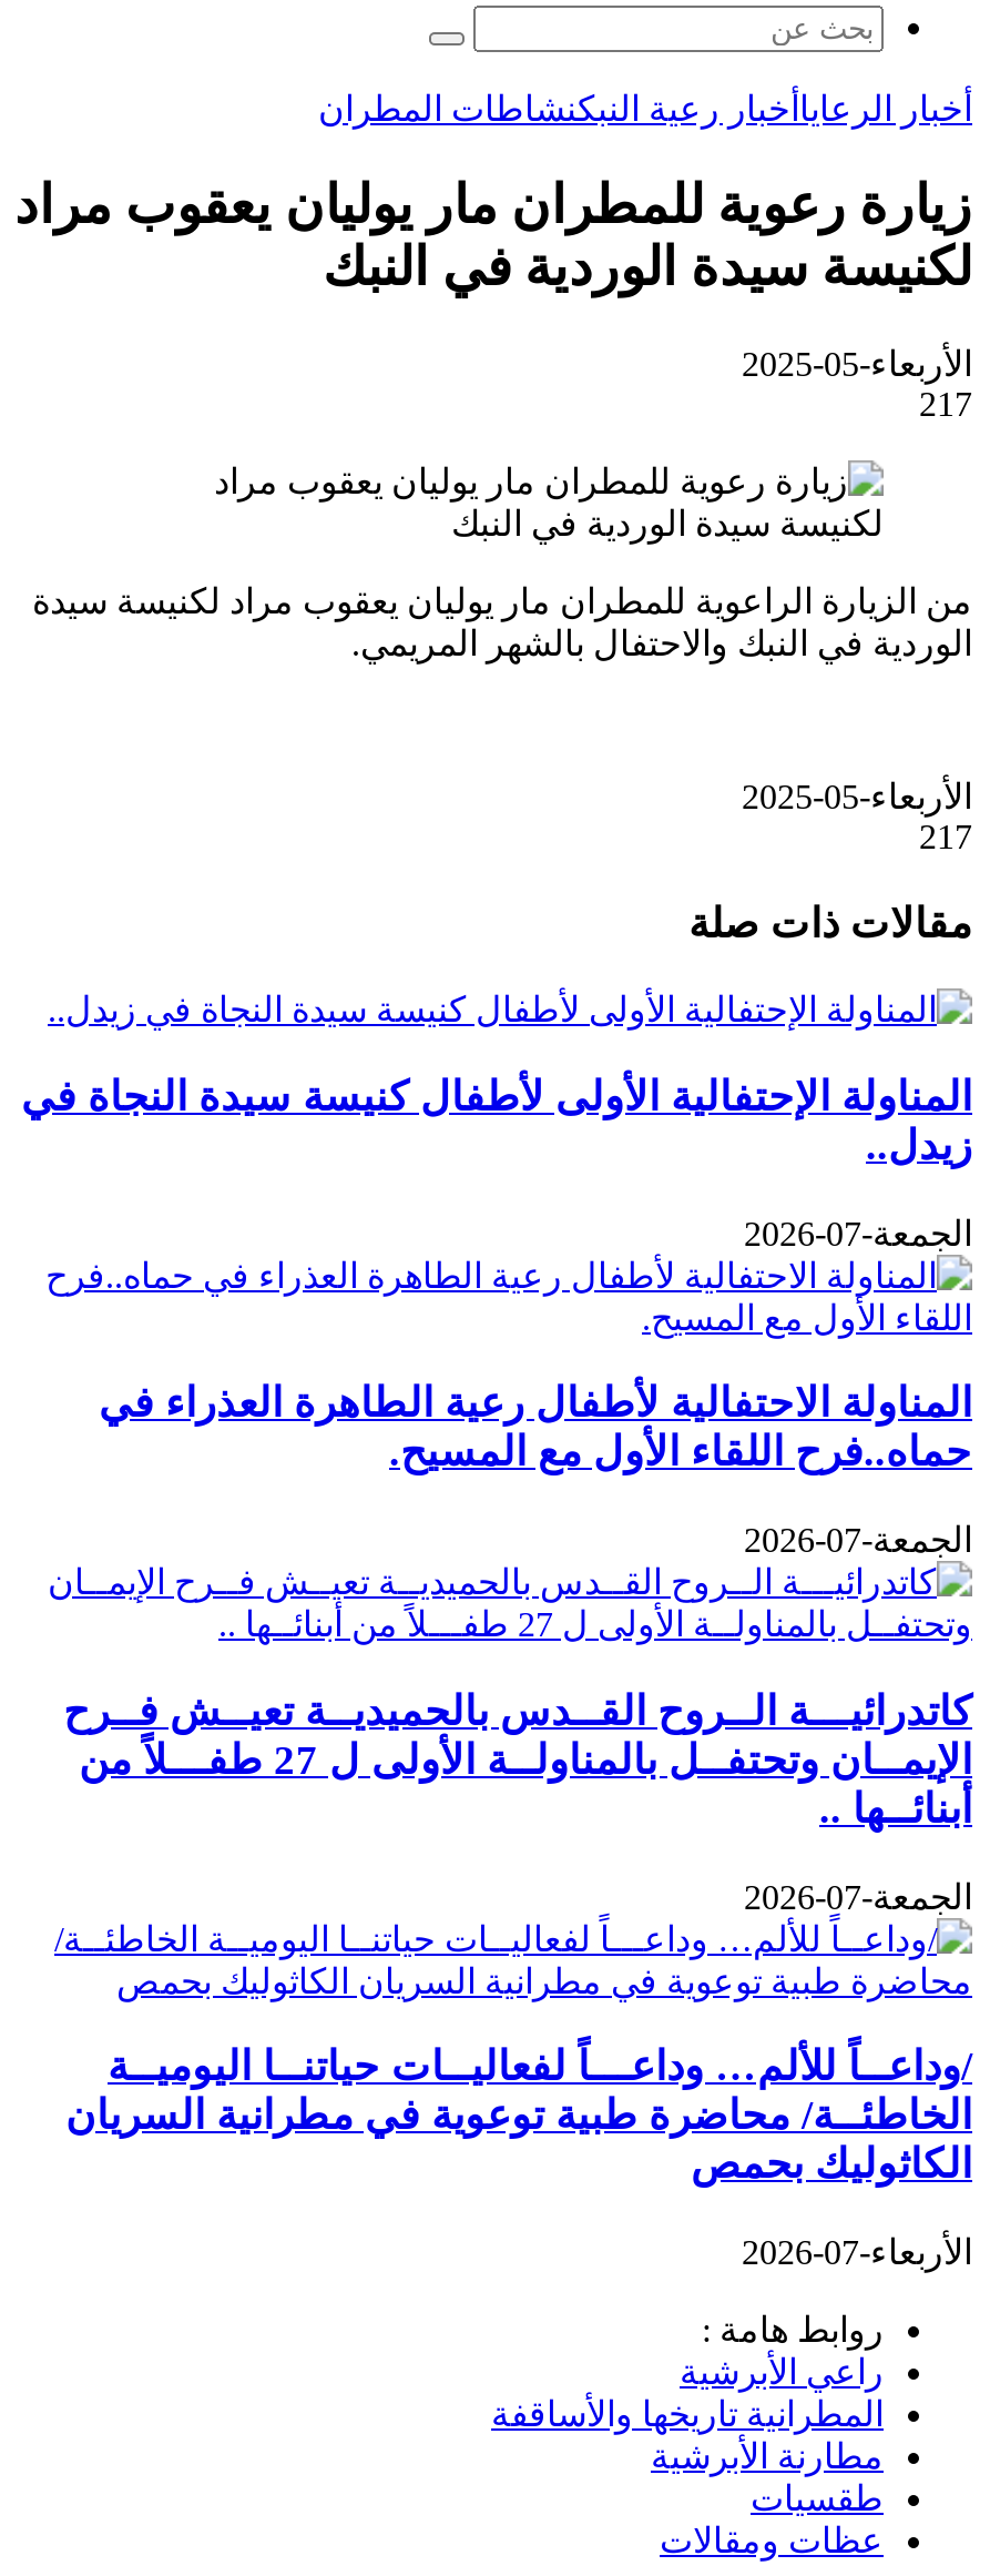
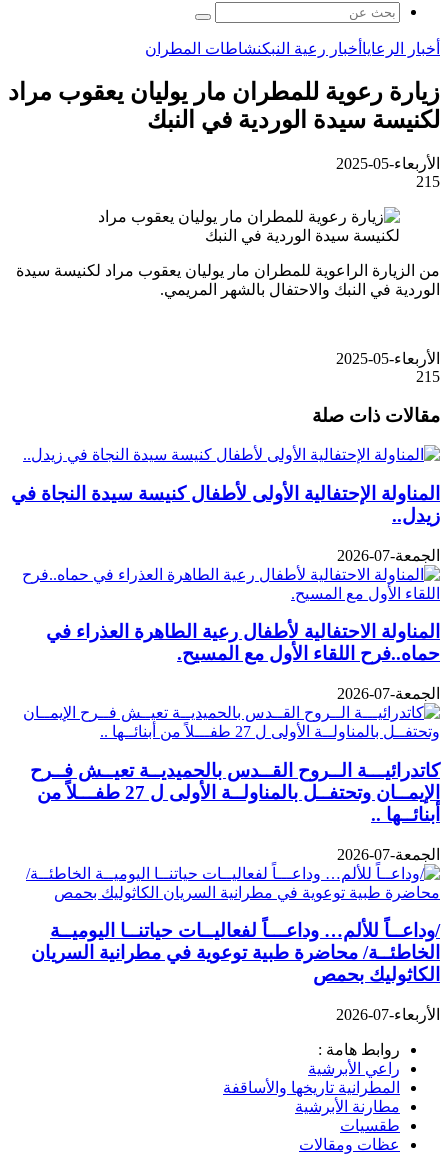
[919,385,972,422] 217 -> [416,173,440,190] 215
[919,817,972,855] 217 -> [416,368,440,385] 215

